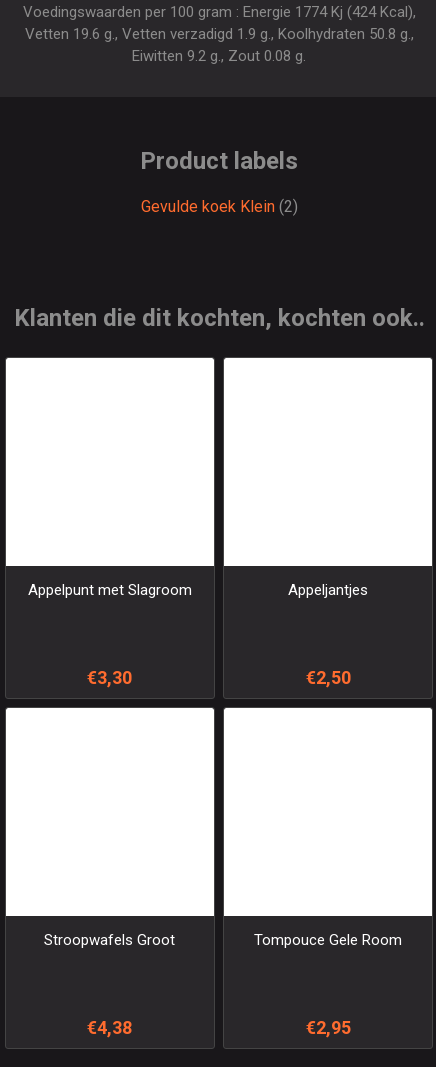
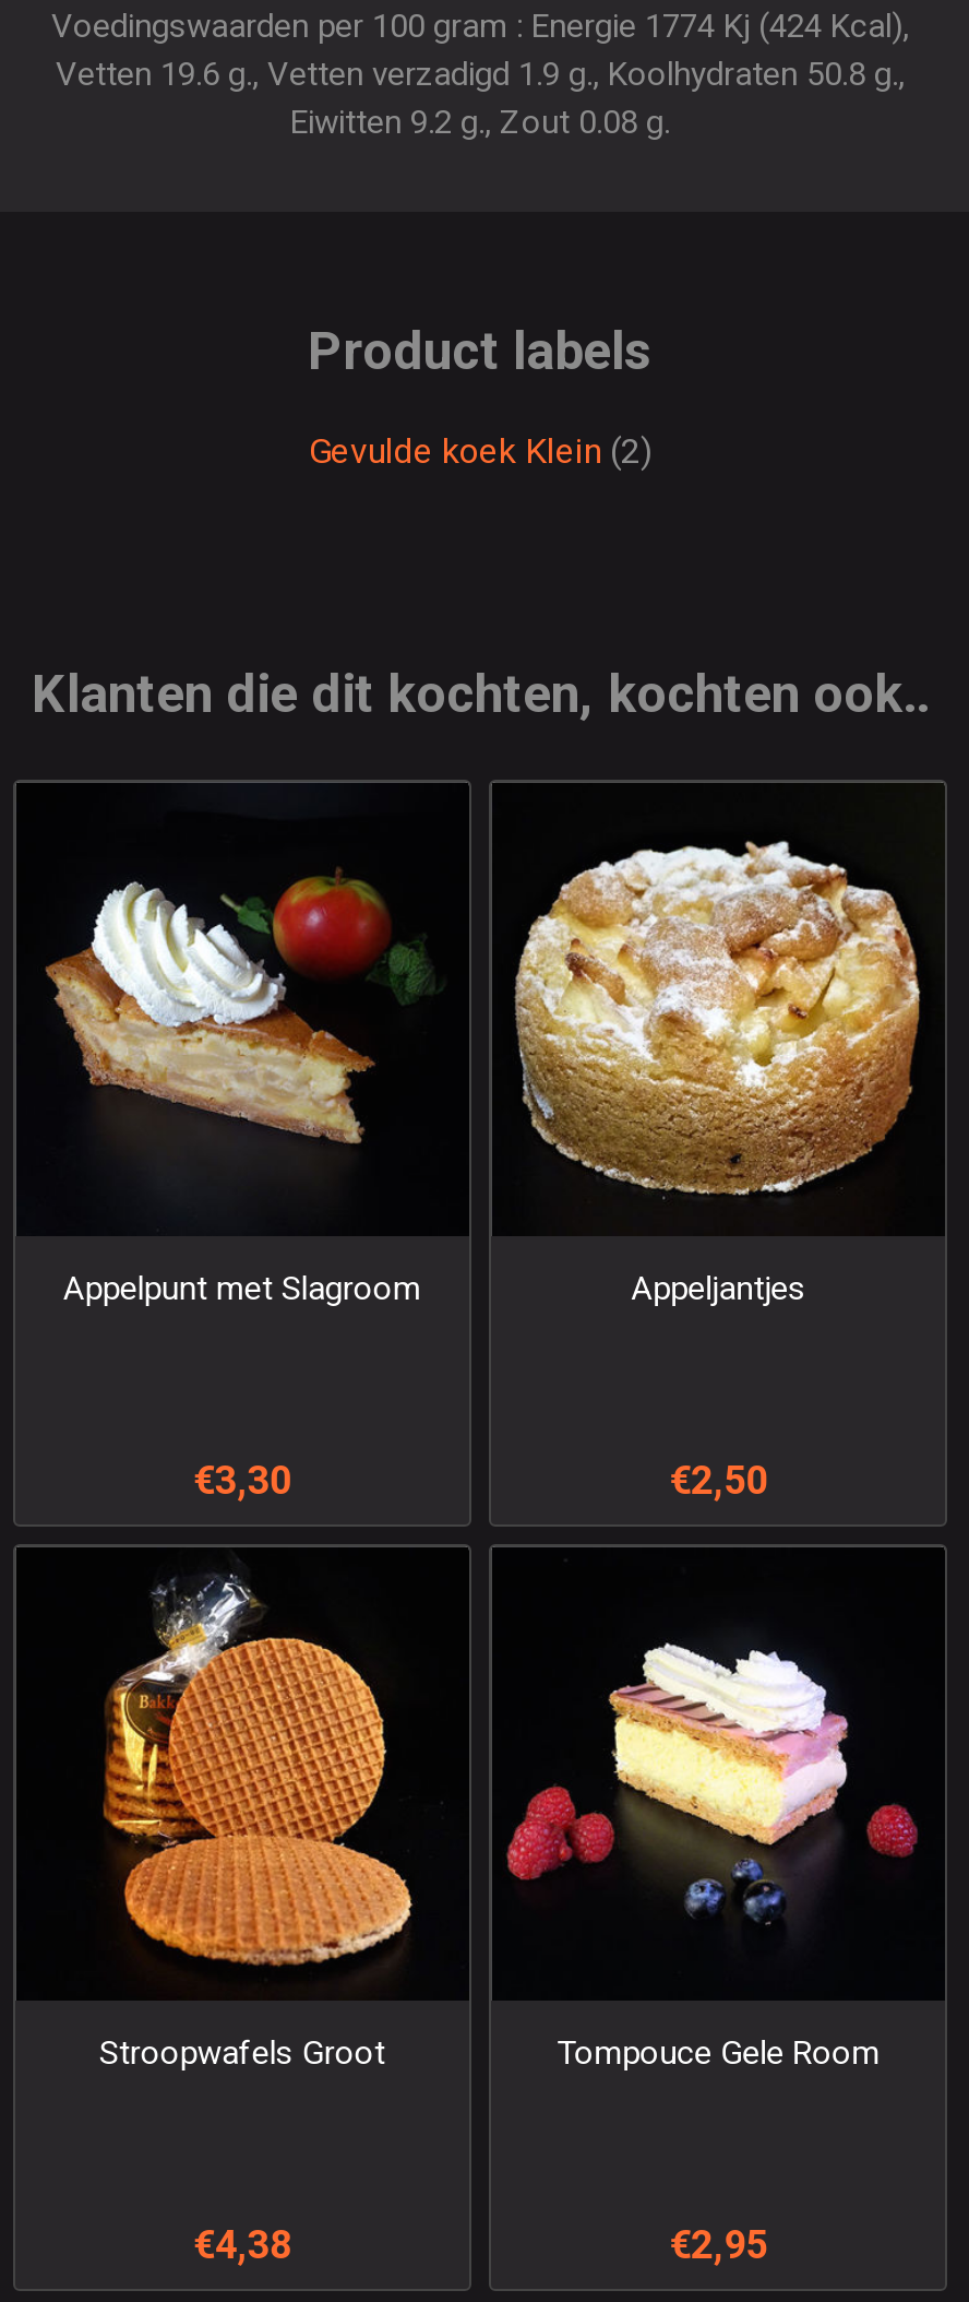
none -> [15,782,469,1236] [image]
none -> [491,782,945,1236] [image]
none -> [15,1546,469,2001] [image]
none -> [491,1546,945,2001] [image]

